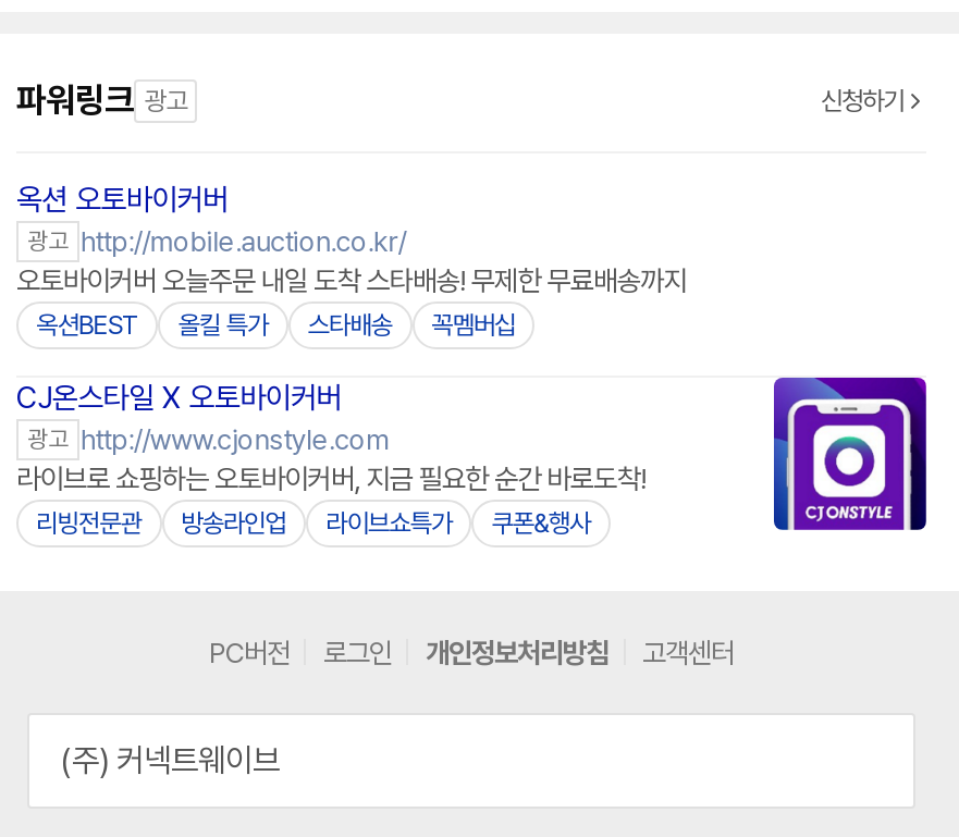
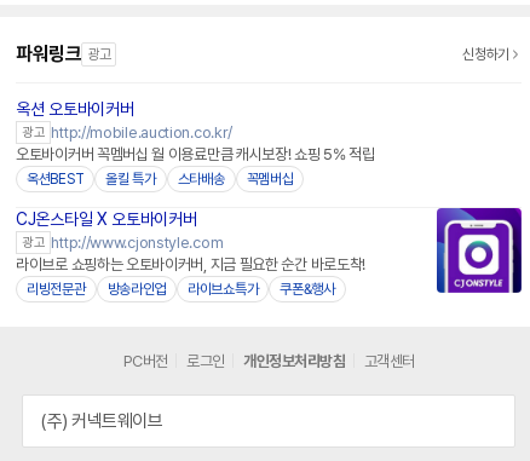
[16,264,686,297] 오토바이커버 오늘주문 내일 도착 스타배송! 무제한 무료배송까지 -> [16,145,375,163] 오토바이커버 꼭멤버십 월 이용료만큼 캐시보장! 쇼핑 5% 적립

